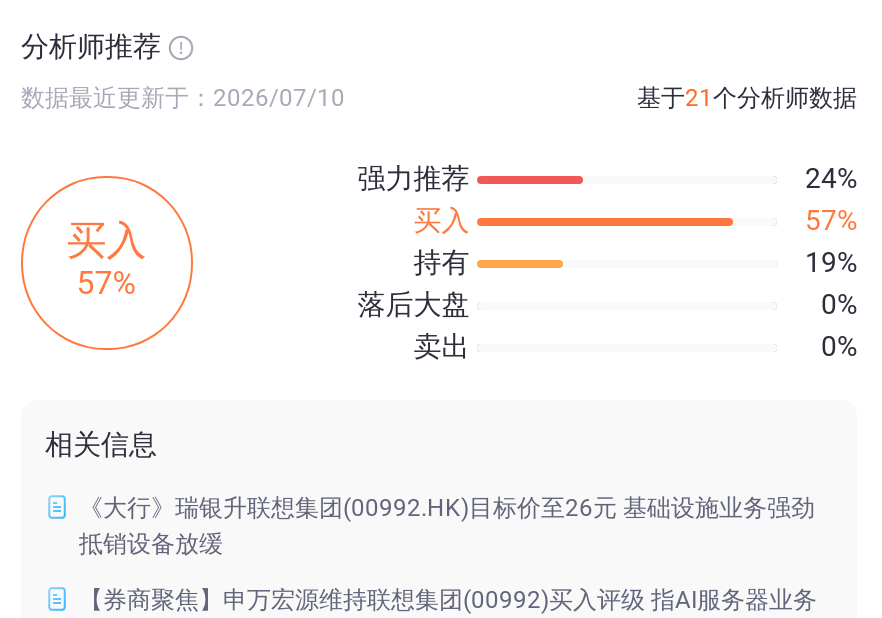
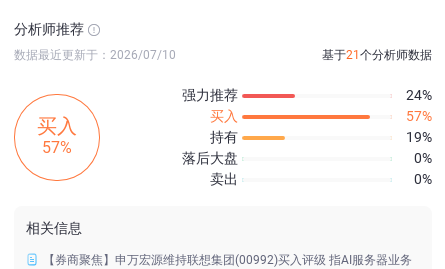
[79,494,815,558] 《大行》瑞银升联想集团(00992.HK)目标价至26元 基础设施业务强劲 | 抵销设备放缓 -> none

